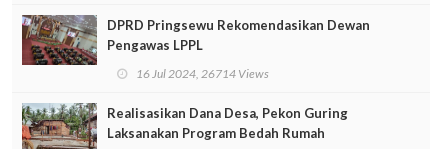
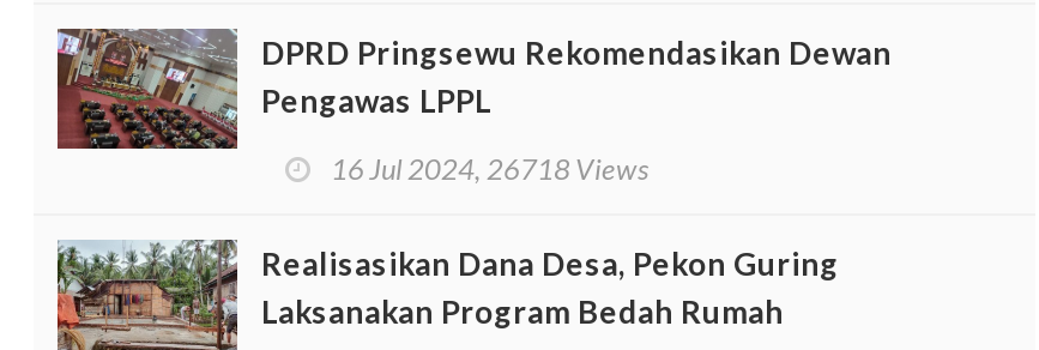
[136,66,269,81] 16 Jul 2024, 26714 Views -> [331,151,650,187] 16 Jul 2024, 26718 Views

